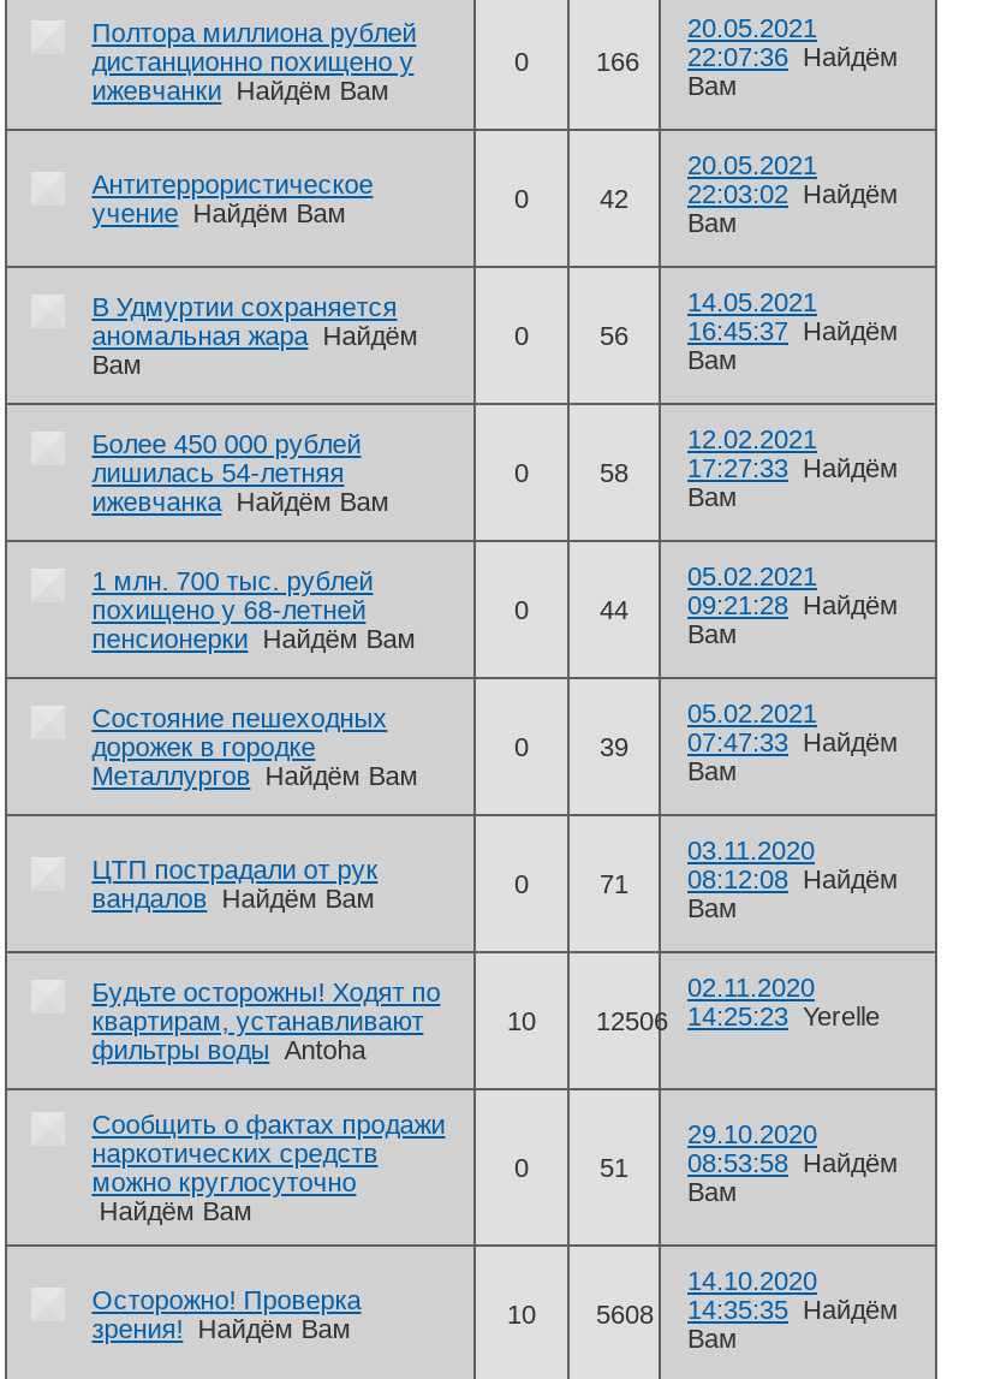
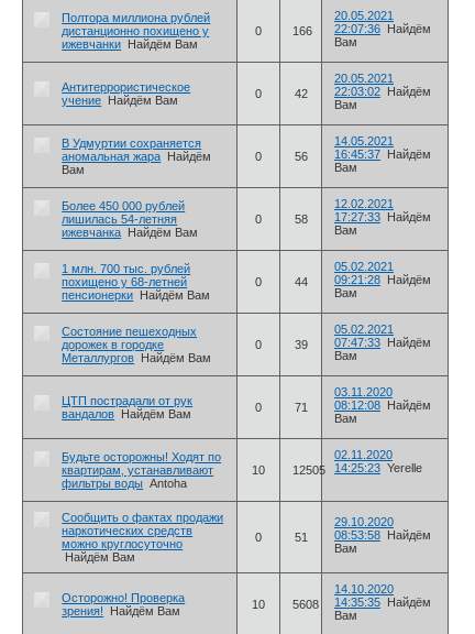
[596,1001,880,1035] 12506 14:25:23 Yerelle -> [292,461,422,476] 12505 14:25:23 Yerelle

